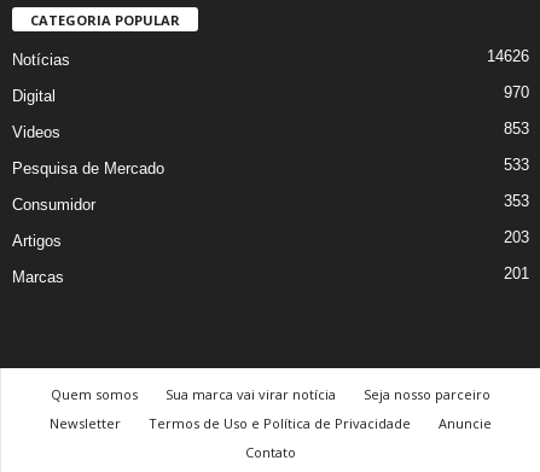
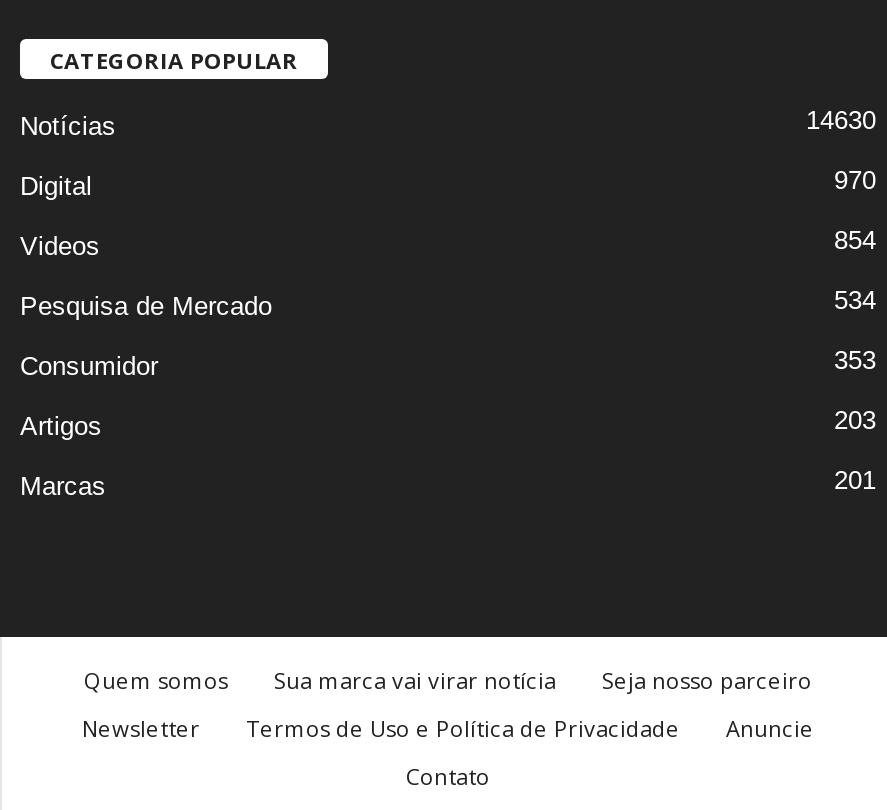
[487,47,529,65] 14626 -> [806,105,876,135] 14630
[504,120,529,138] 853 -> [834,225,876,255] 854
[504,156,529,174] 533 -> [834,285,876,315] 534

